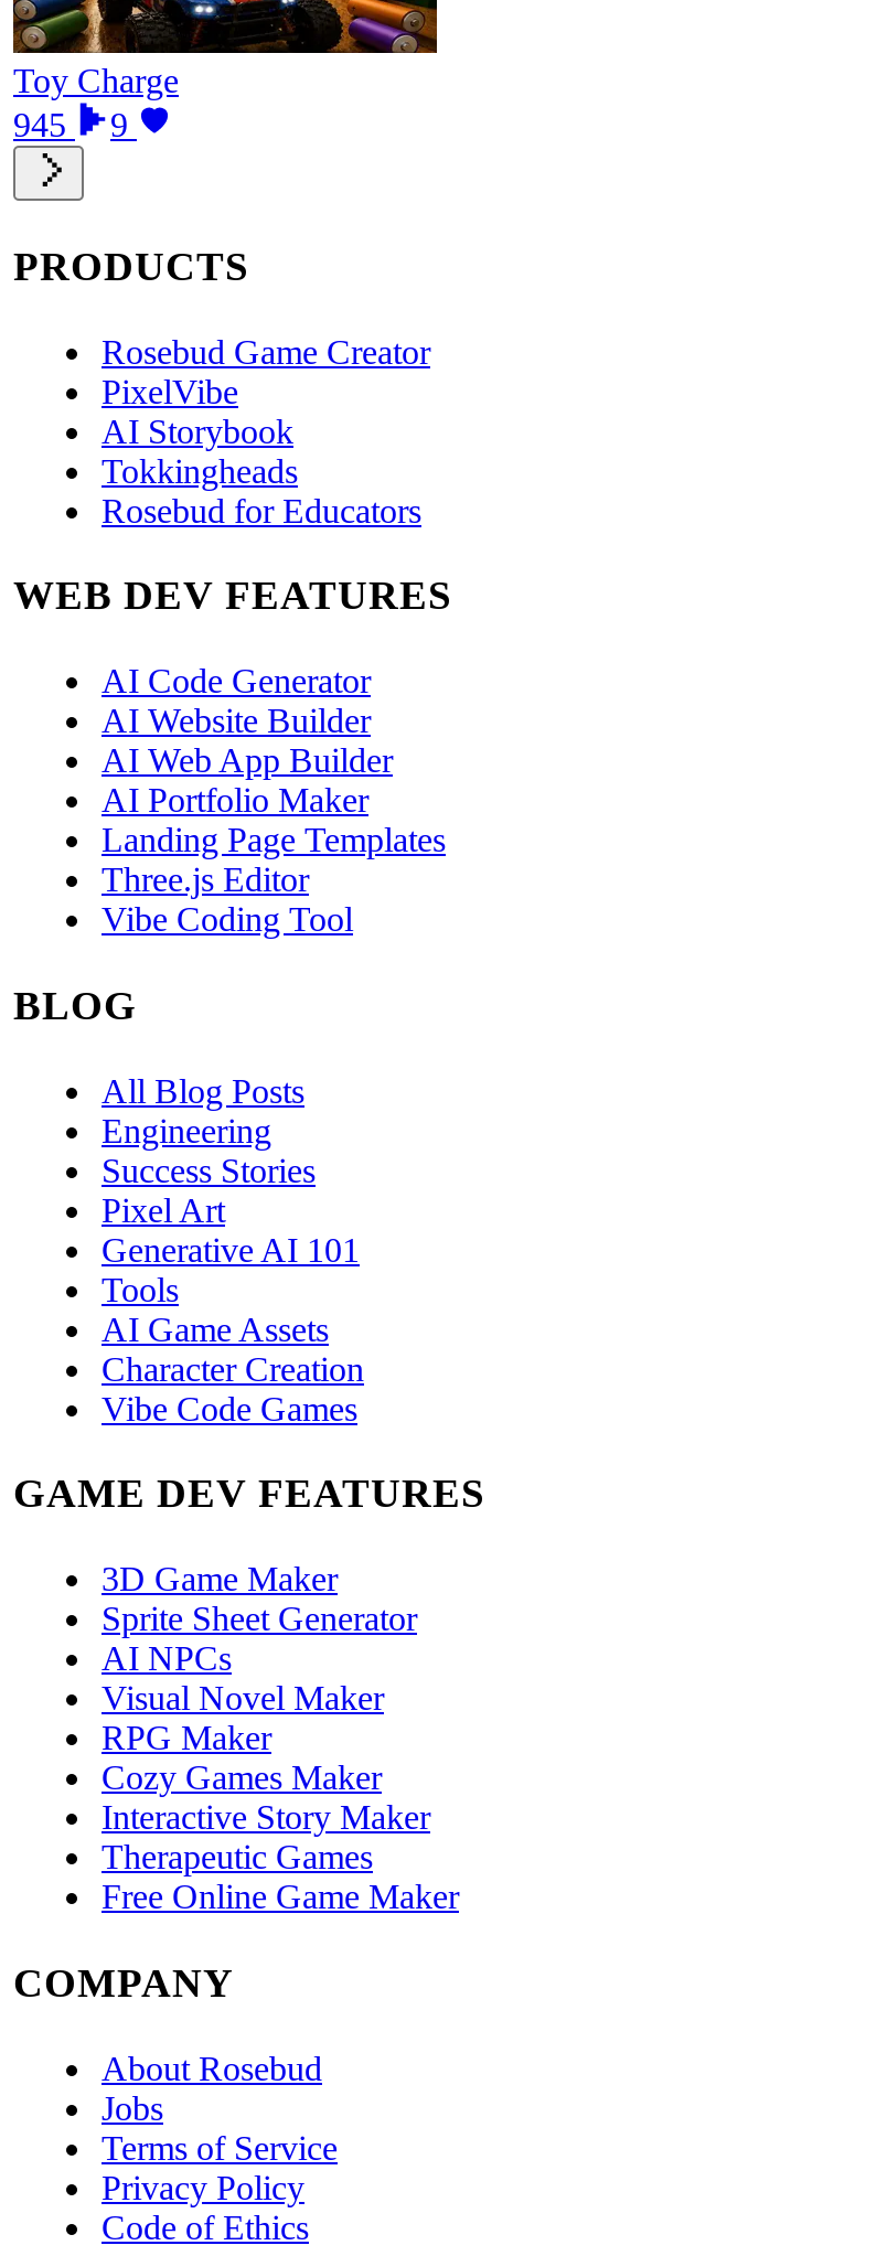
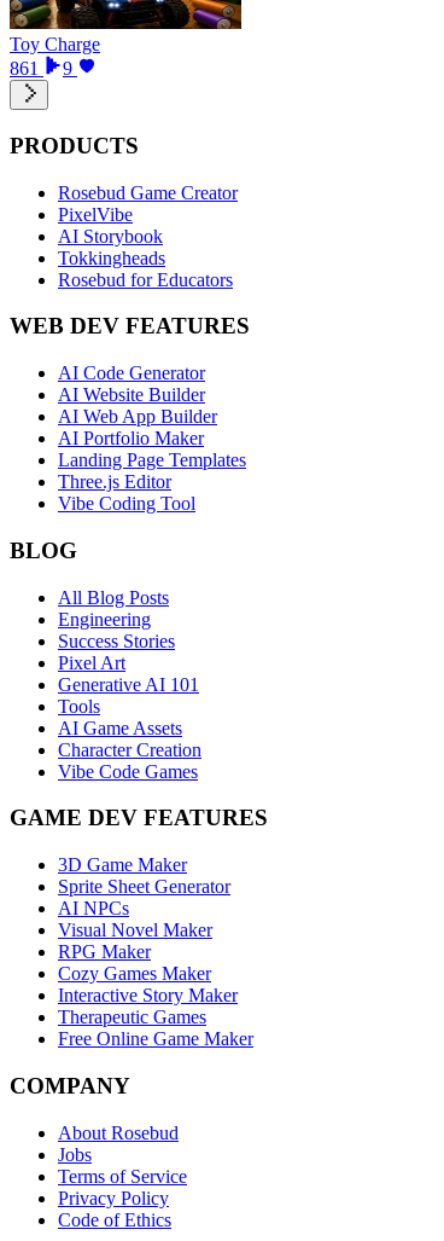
[13,107,128,144] 945 9 -> [10,58,72,79] 861 9

